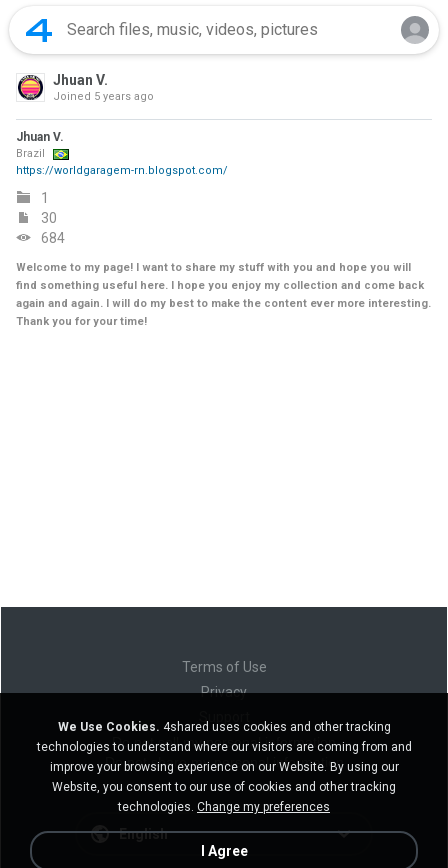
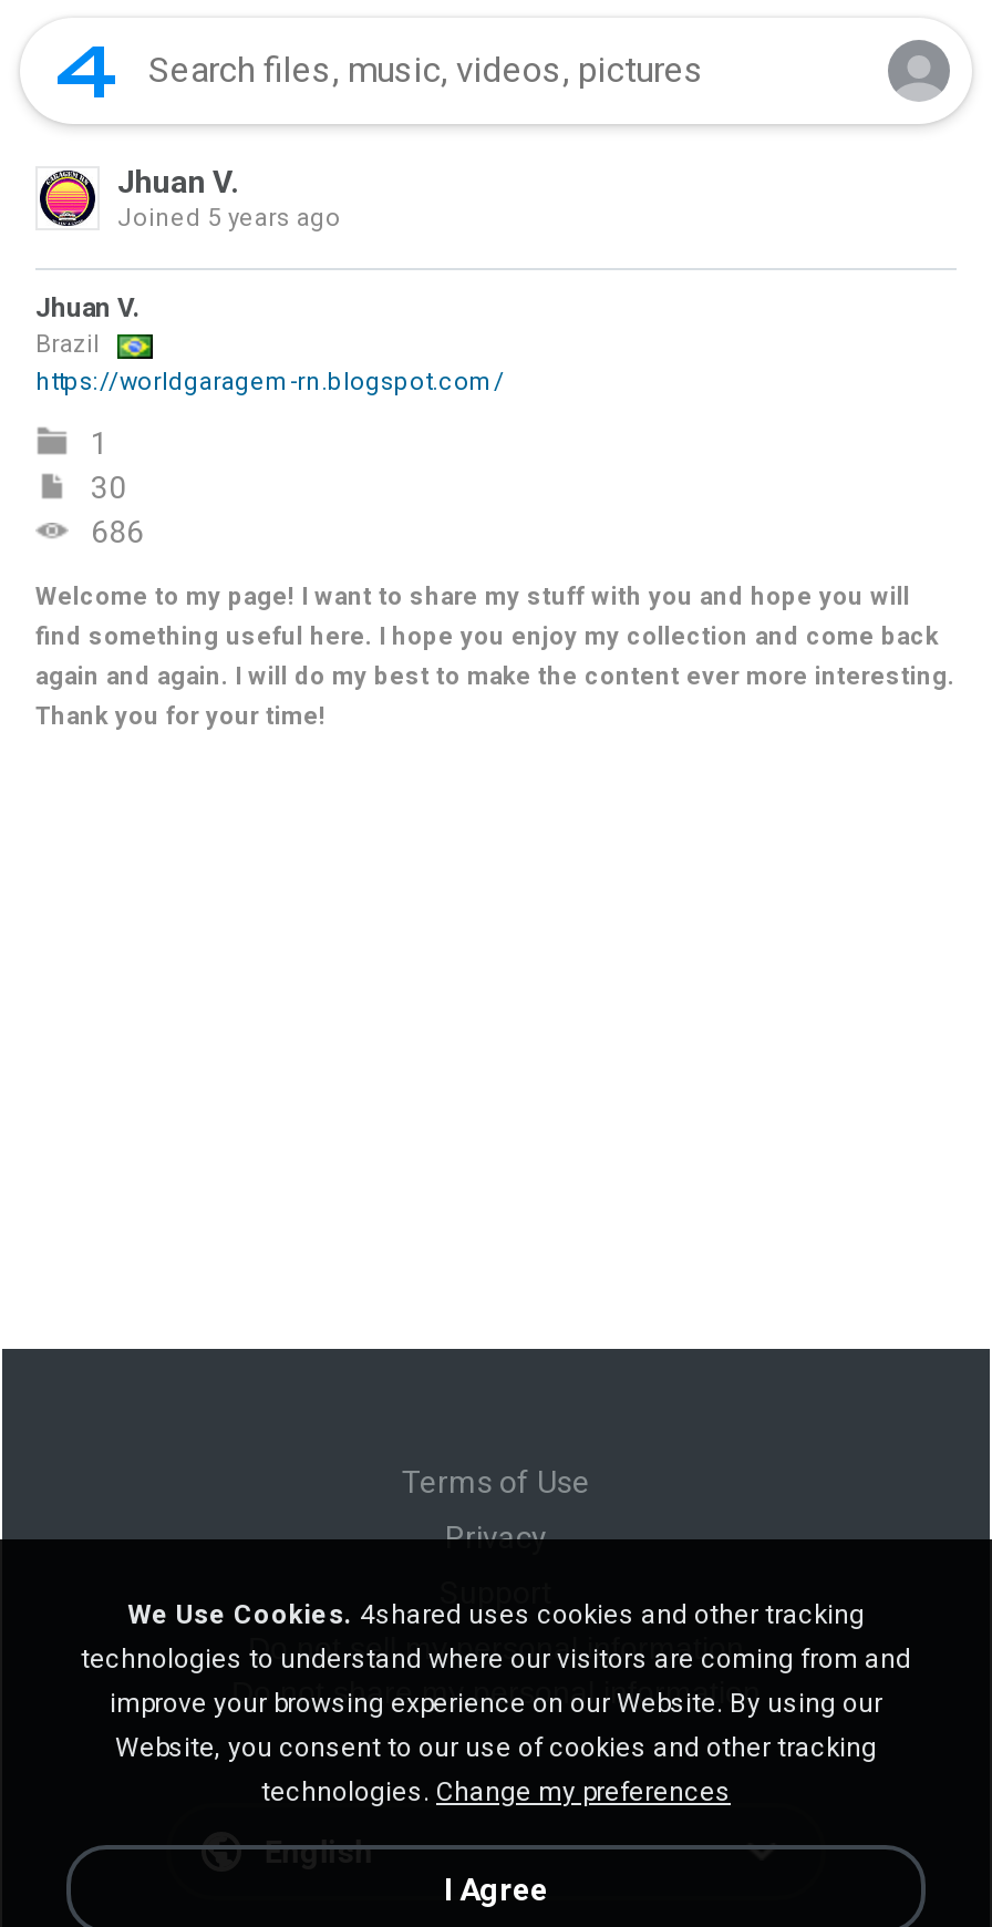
[41,230,65,246] 684 -> [91,514,144,549] 686

